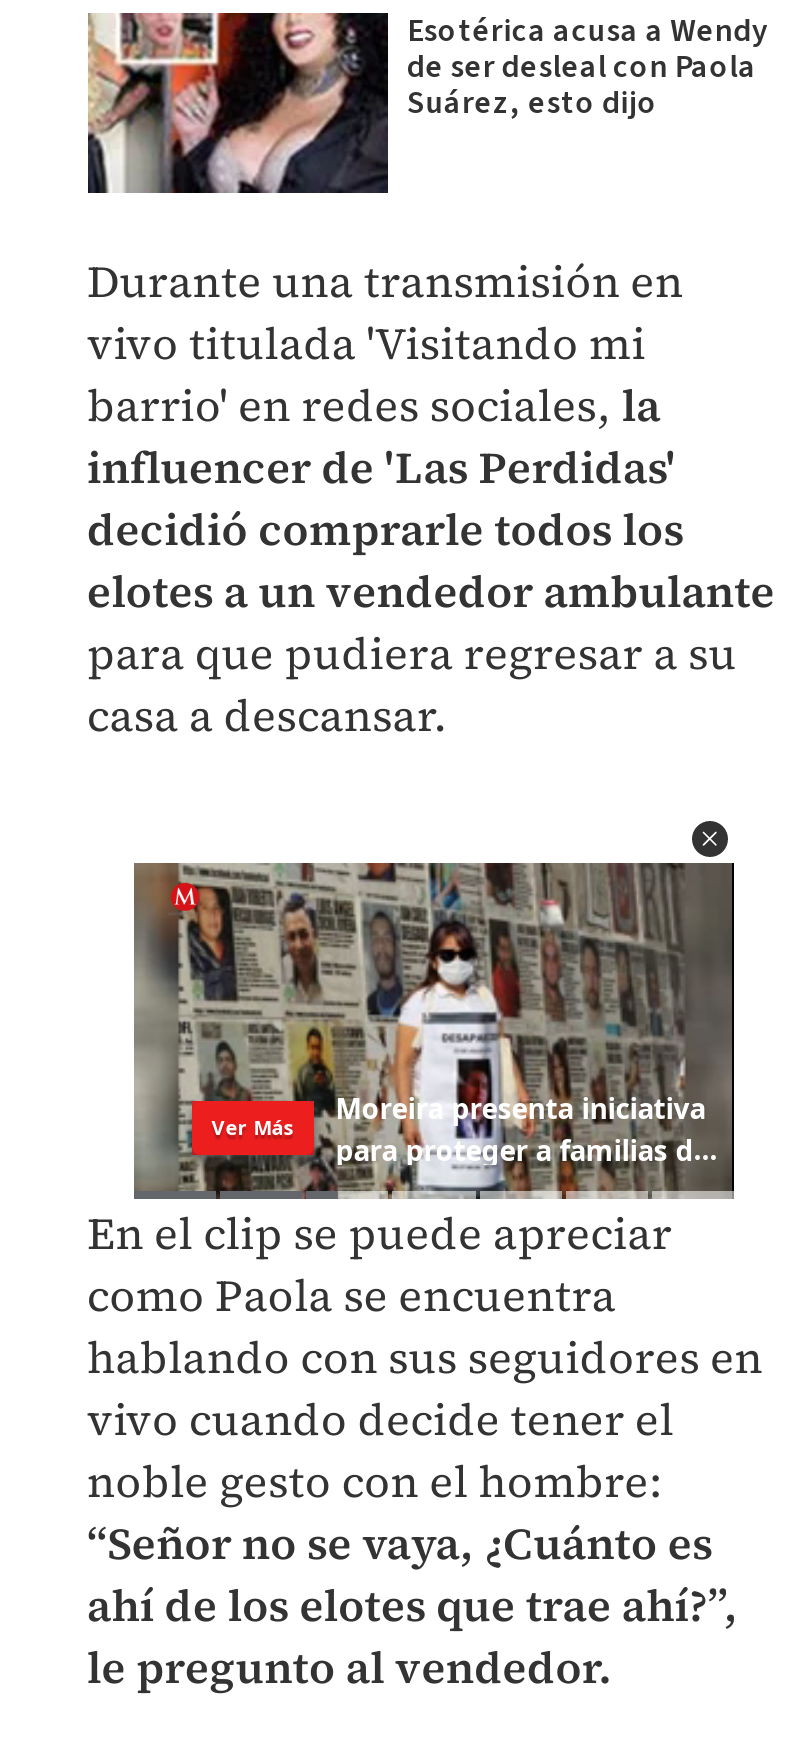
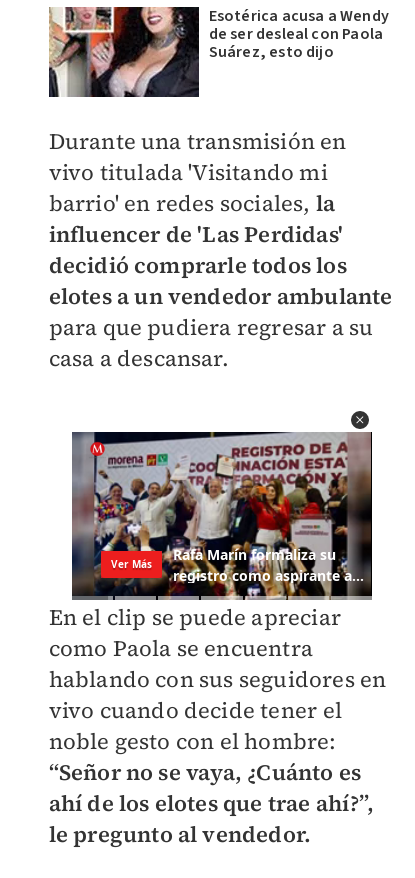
[134,861,734,1199] [image] -> [72,431,371,600] [image]

